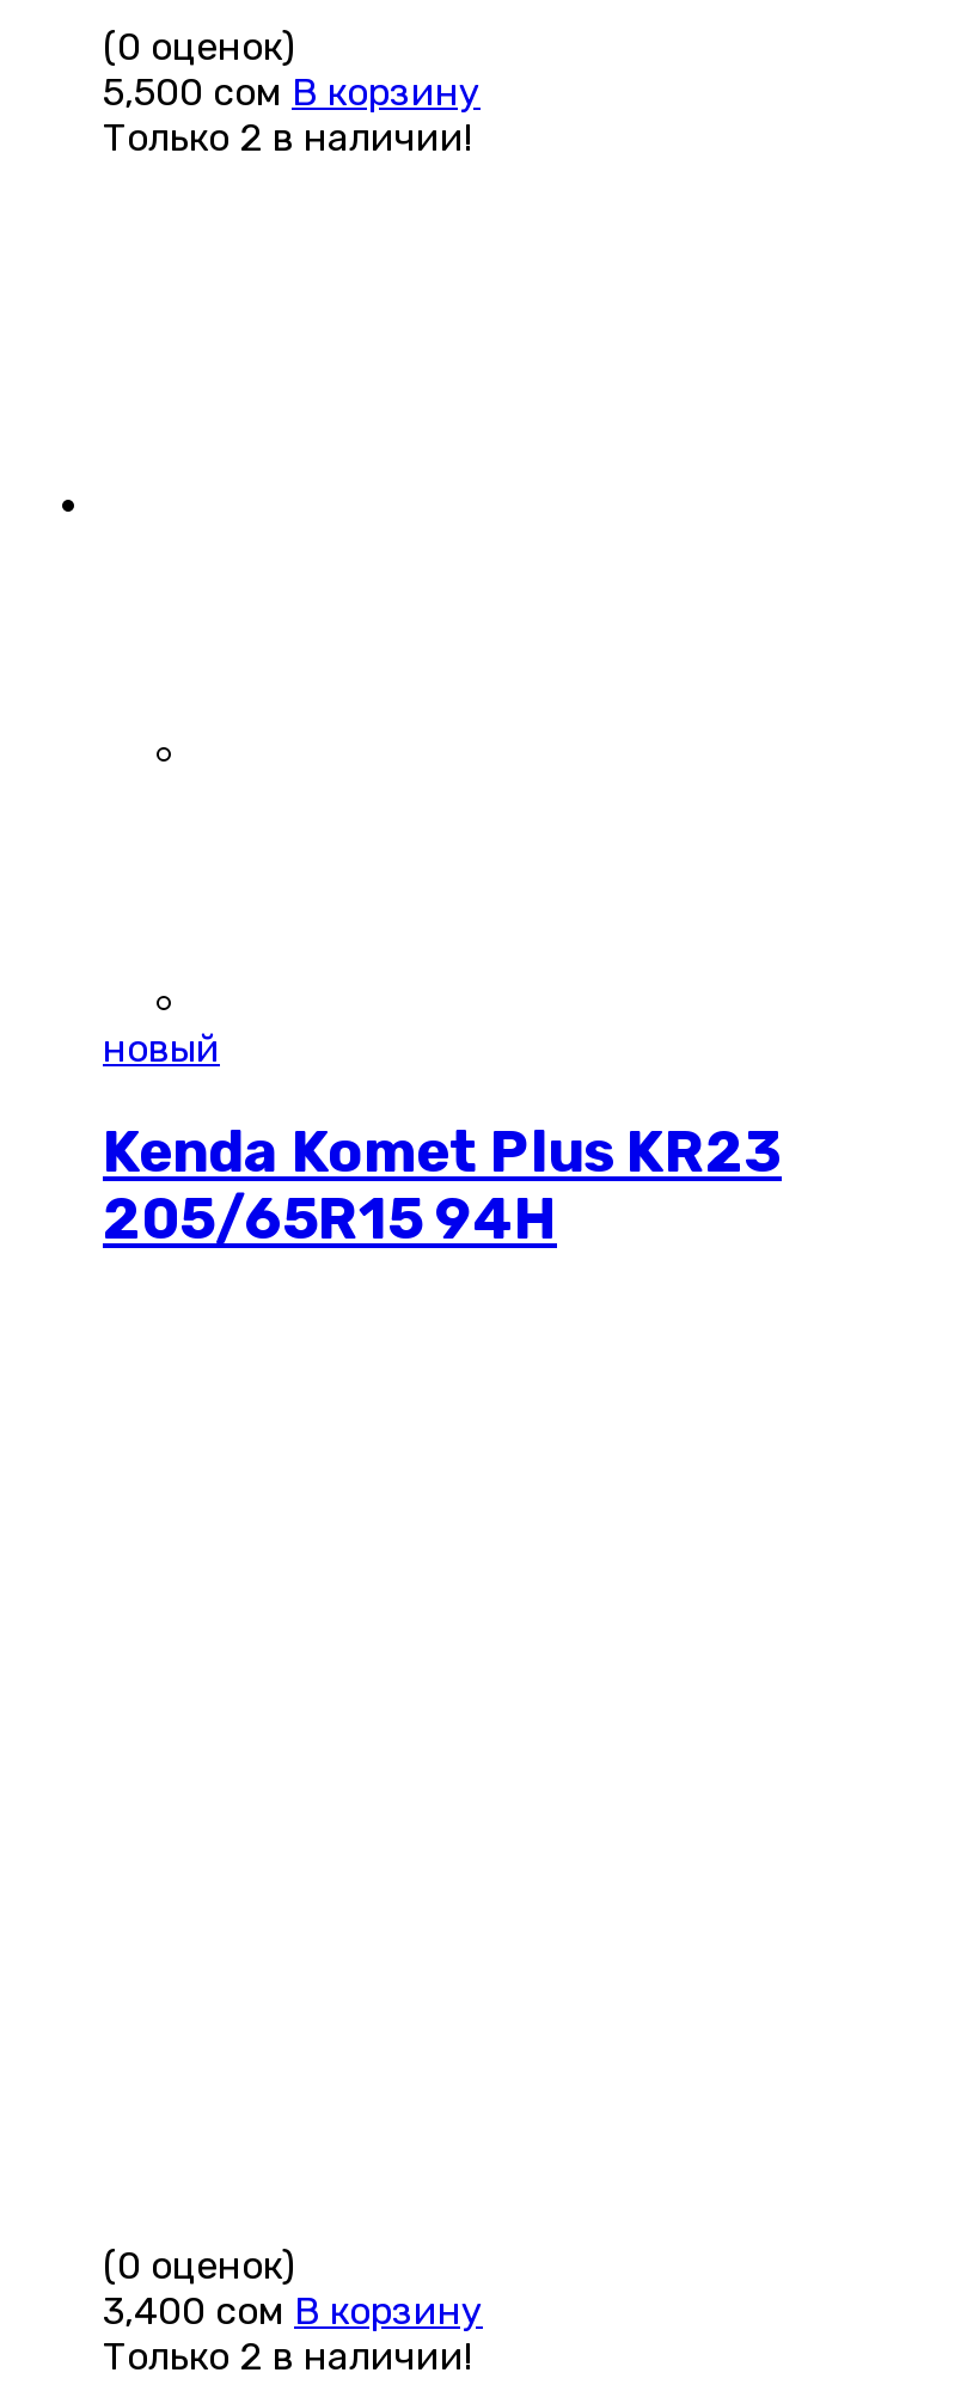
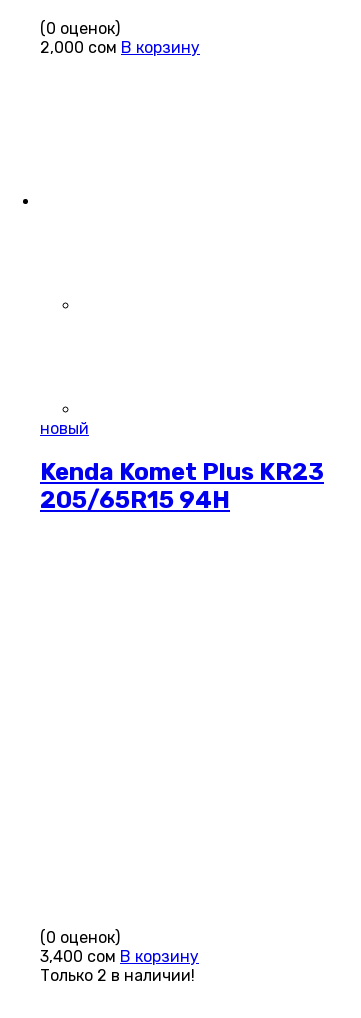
[103,70,481,160] 5,500 сом В корзину | Только 2 в наличии! -> [40,38,200,57] 2,000 сом В корзину

